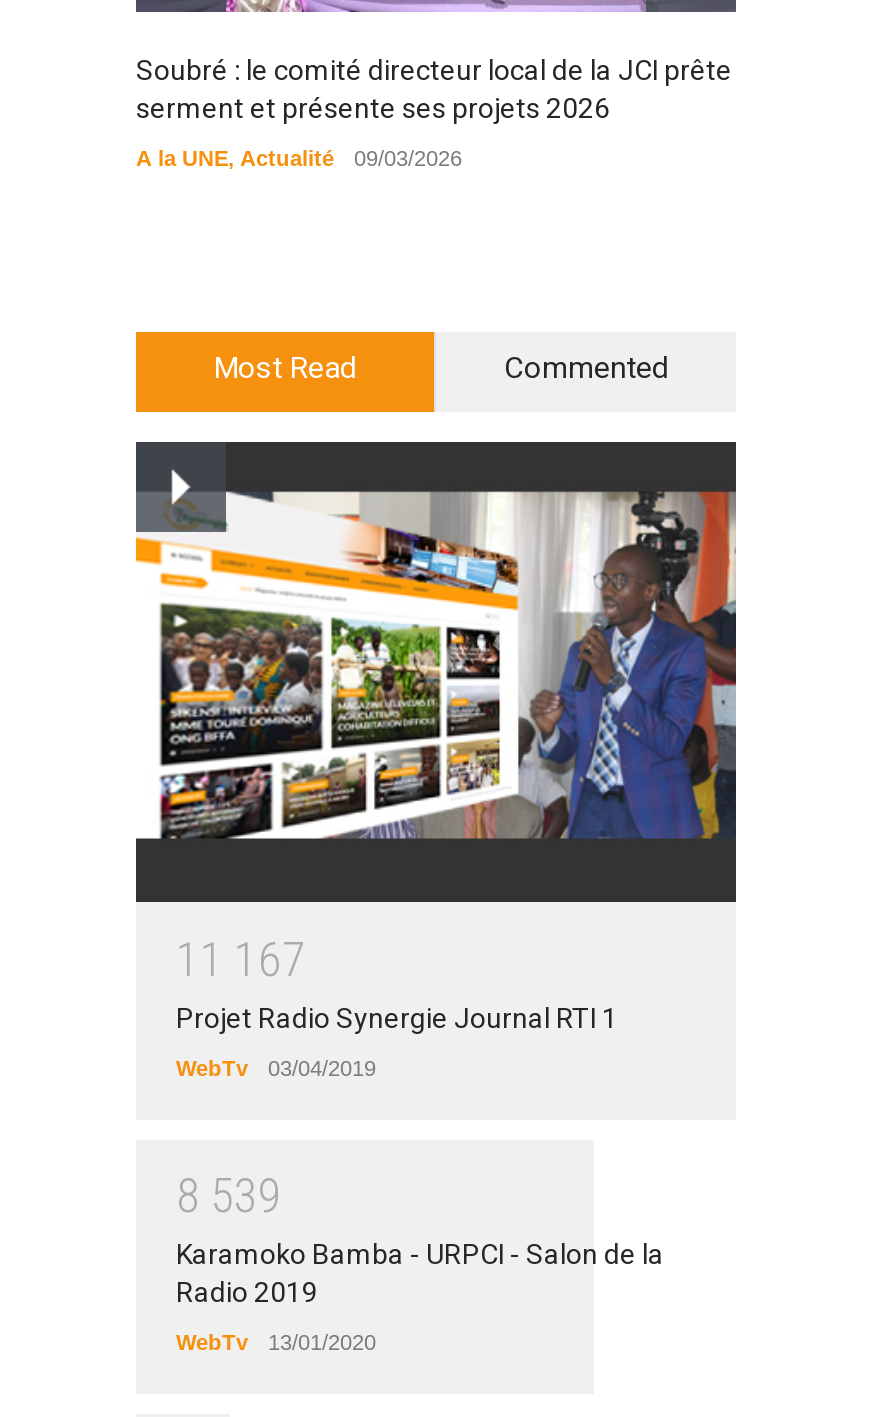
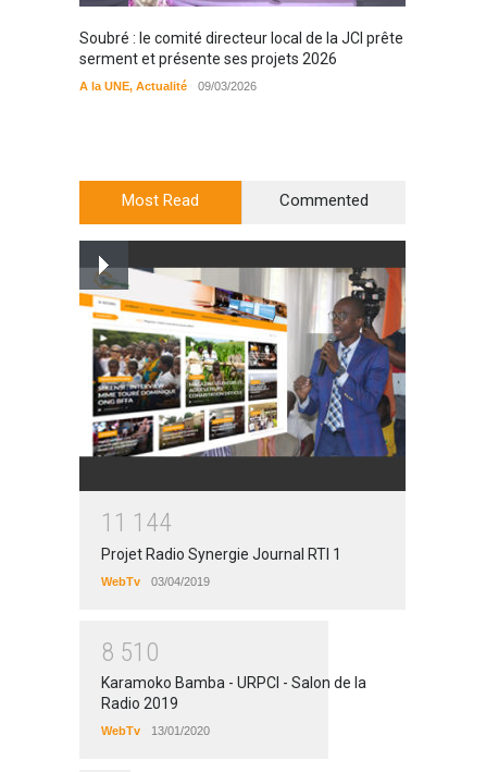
[176,932,306,988] 1 1 1 67 -> [101,508,172,538] 1 1 1 44
[176,1169,282,1225] 8 539 -> [101,637,159,667] 8 510

